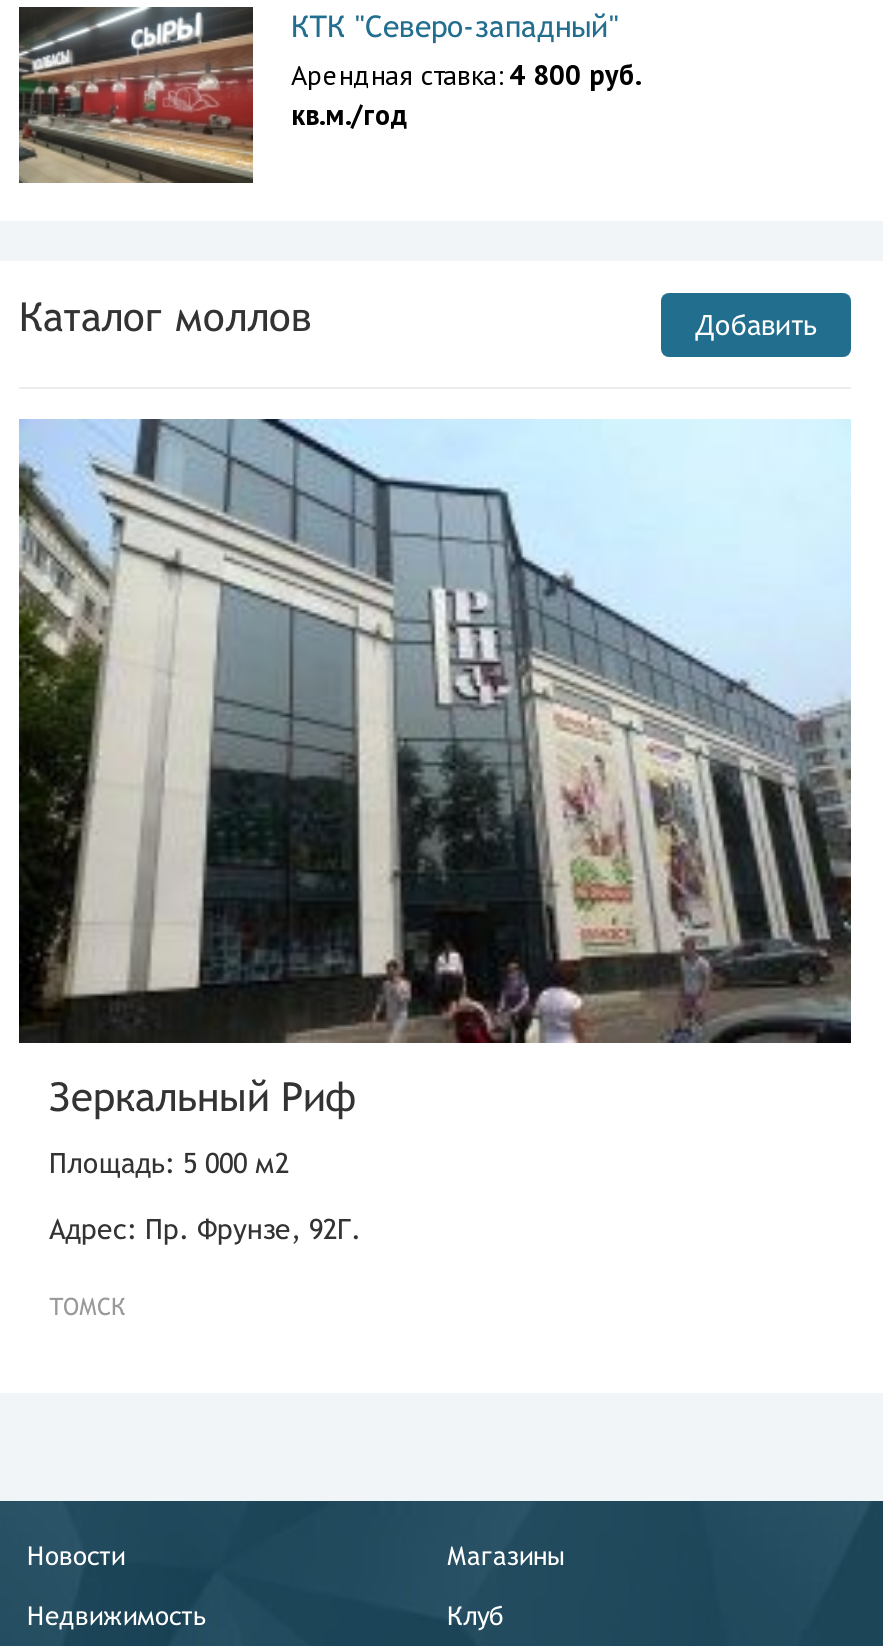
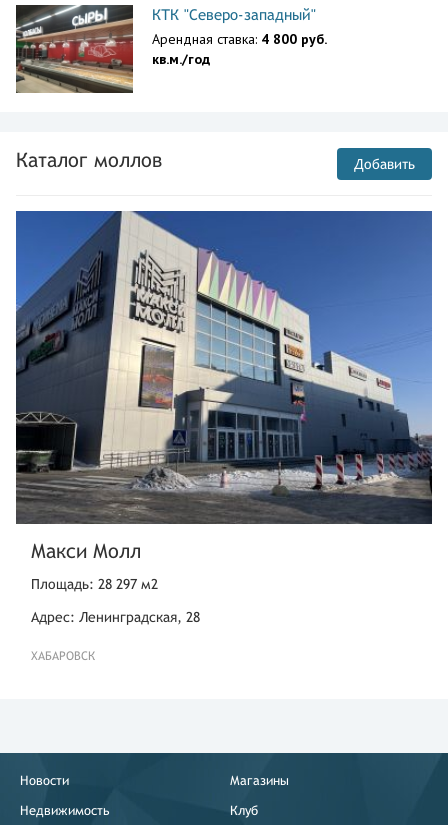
[17,417,853,1119] [image] | Зеркальный Риф -> [15,210,433,561] [image] | Макси Молл
[49,1147,289,1179] Площадь: 5 000 м2 -> [31,575,158,591] Площадь: 28 297 м2
[49,1213,361,1245] Адрес: Пр. Фрунзе, 92Г. -> [31,608,200,624] Адрес: Ленинградская, 28
[49,1293,125,1321] ТОМСК -> [31,648,95,662] ХАБАРОВСК

